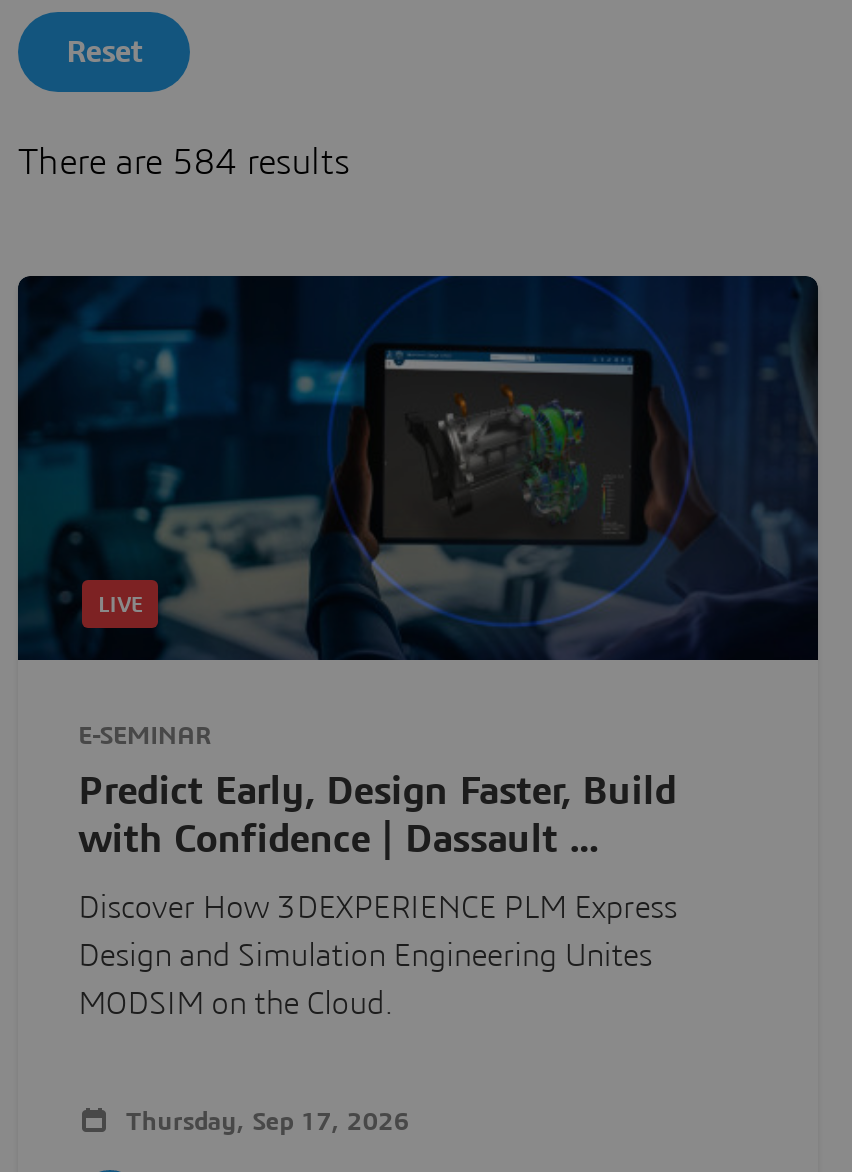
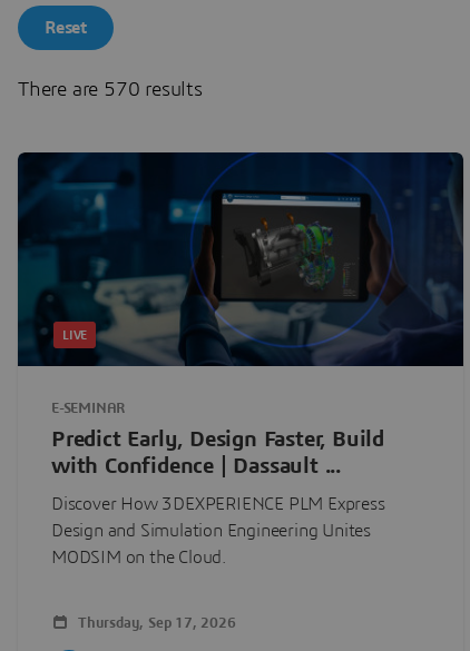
[18,146,350,182] There are 584 results -> [18,80,202,100] There are 570 results

